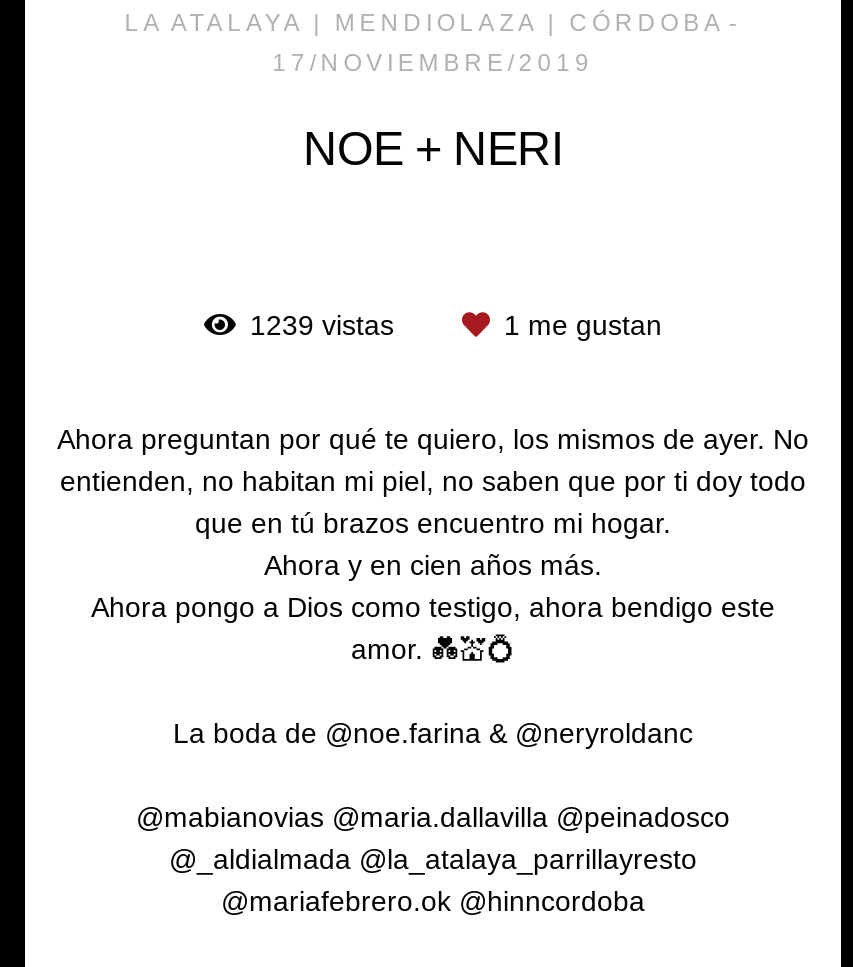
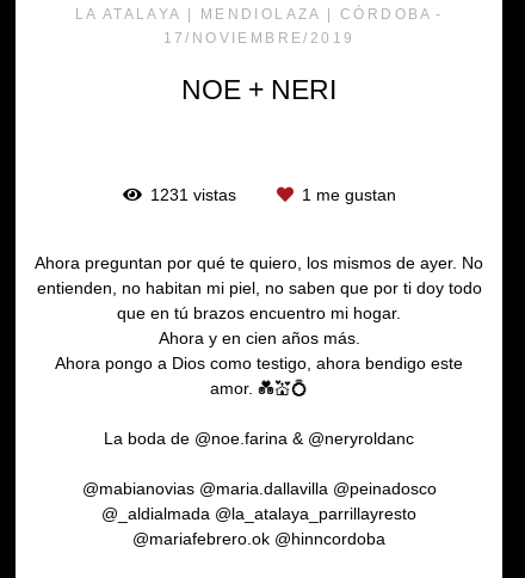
[250,309,402,341] 1239 vistas -> [150,185,240,204] 1231 vistas

